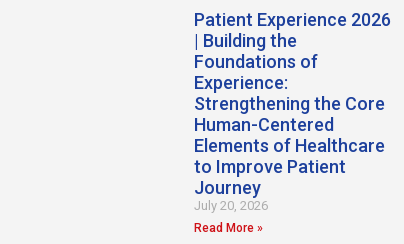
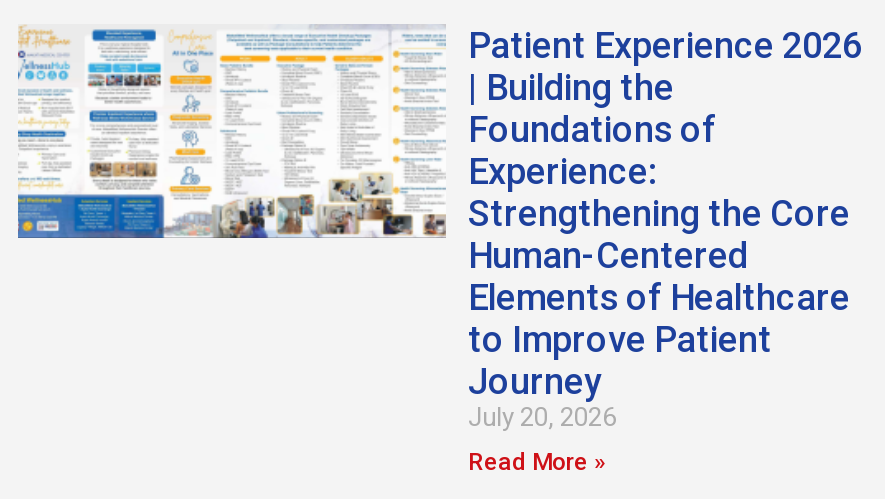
none -> [16,23,448,241] [image]

